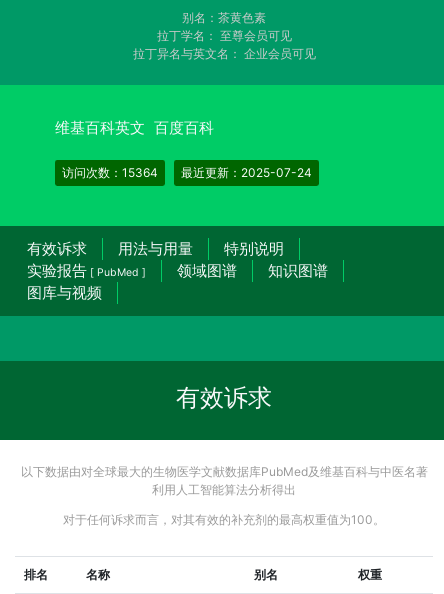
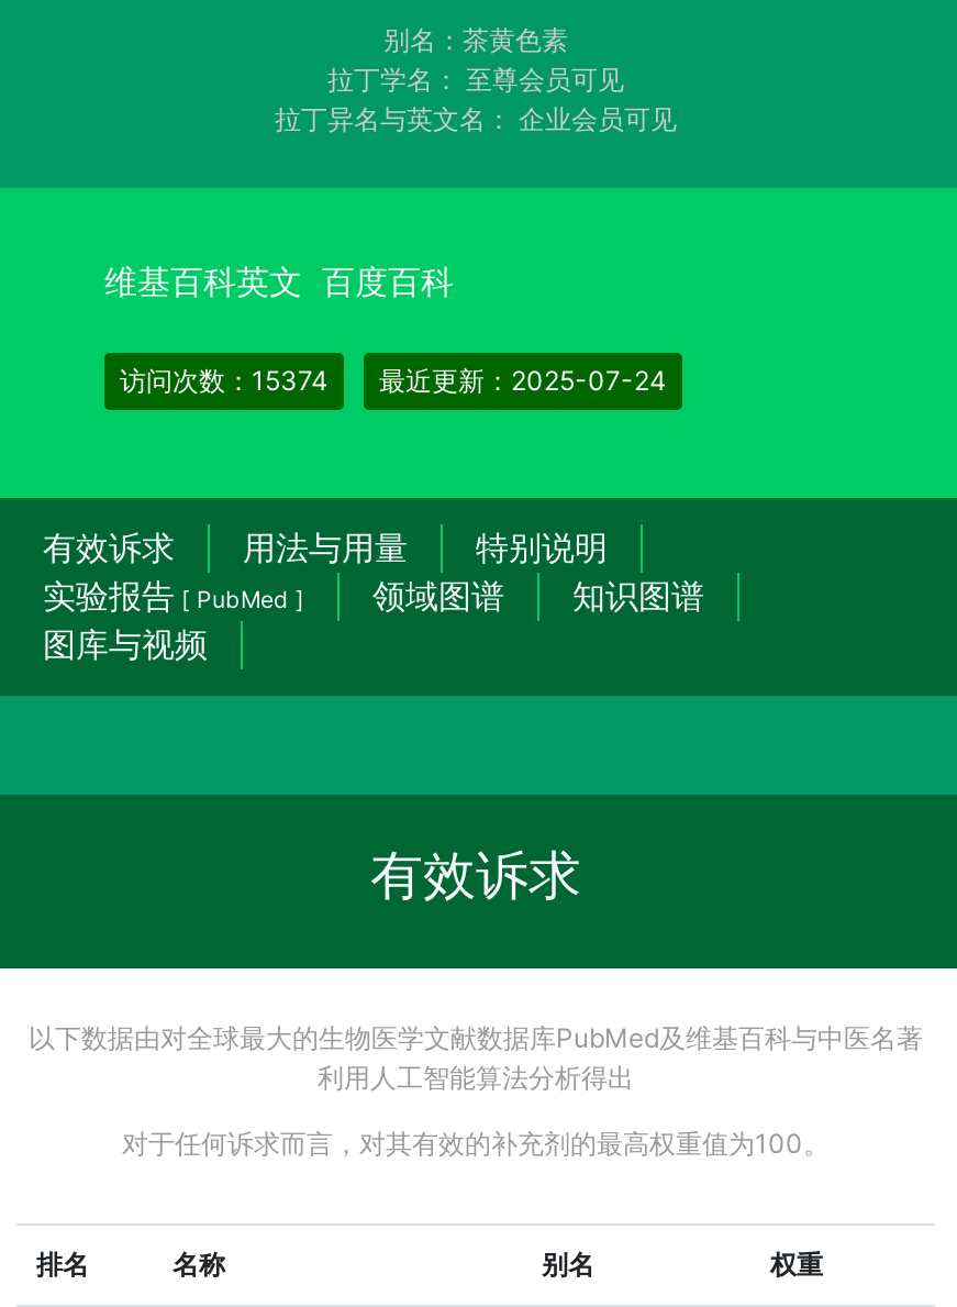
[62,165,312,180] 访问次数：15364 最近更新：2025-07-24 -> [120,364,667,397] 访问次数：15374 最近更新：2025-07-24

